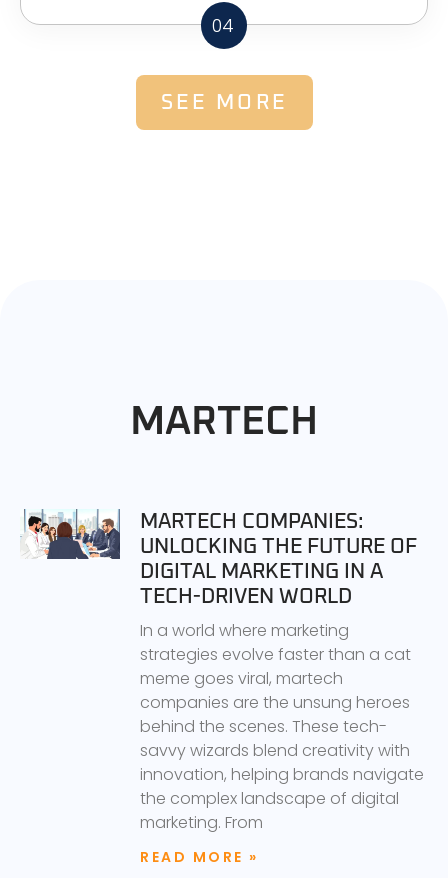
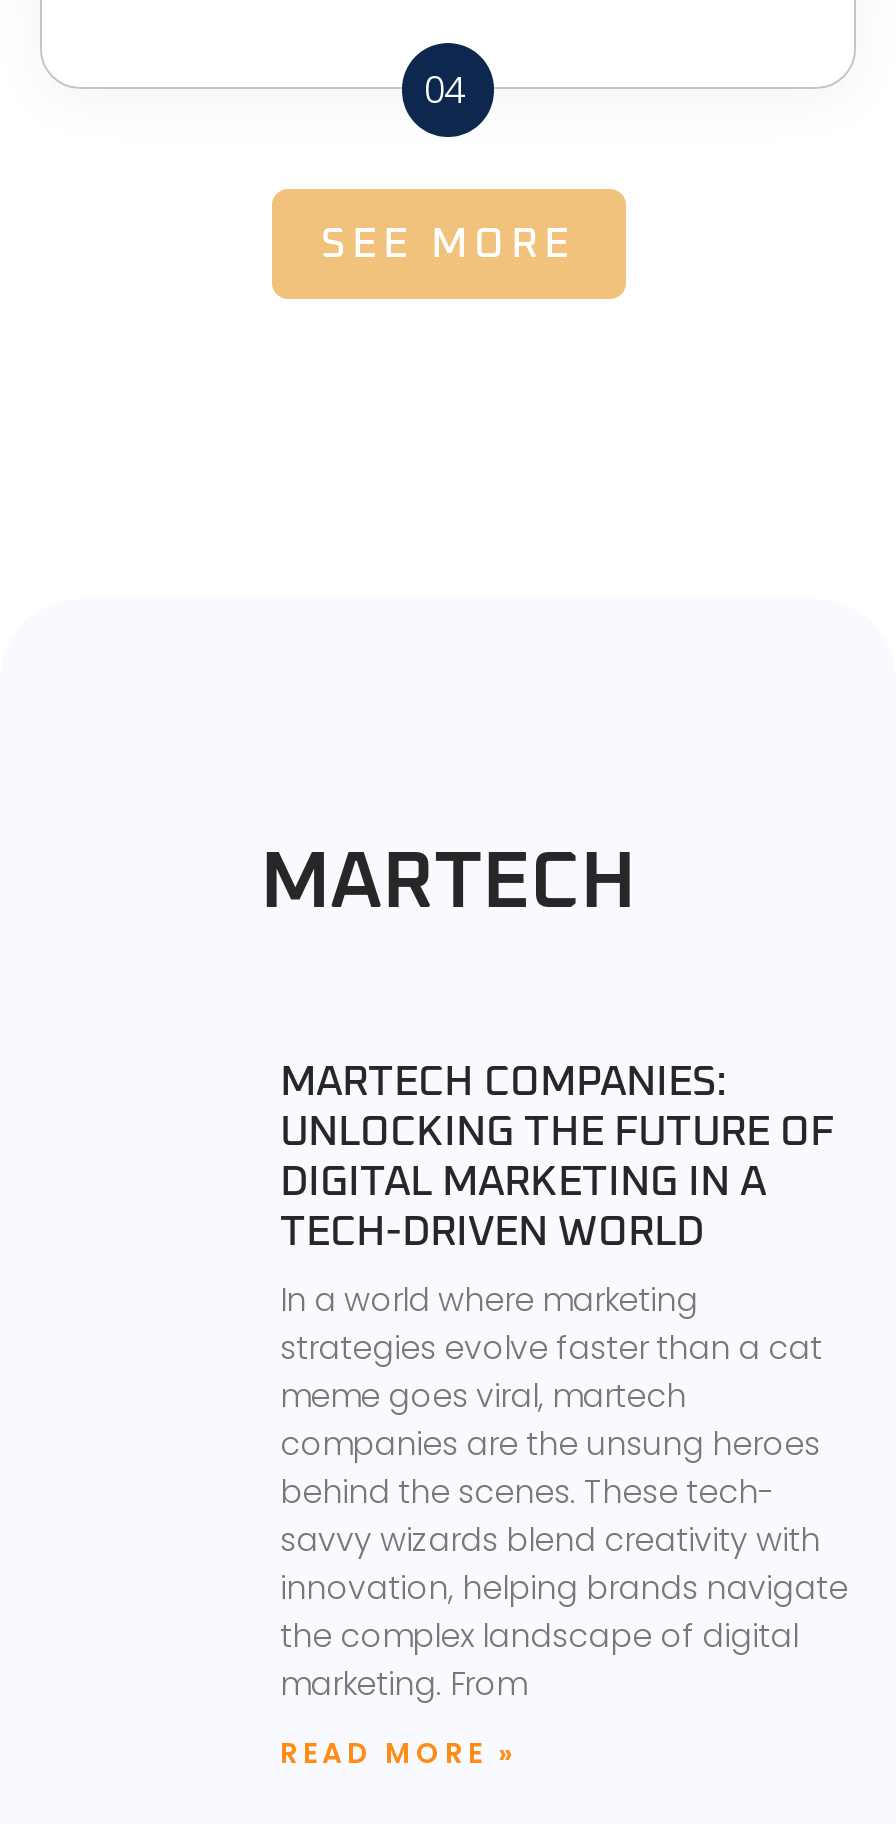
[20,508,121,560] [image] -> none

